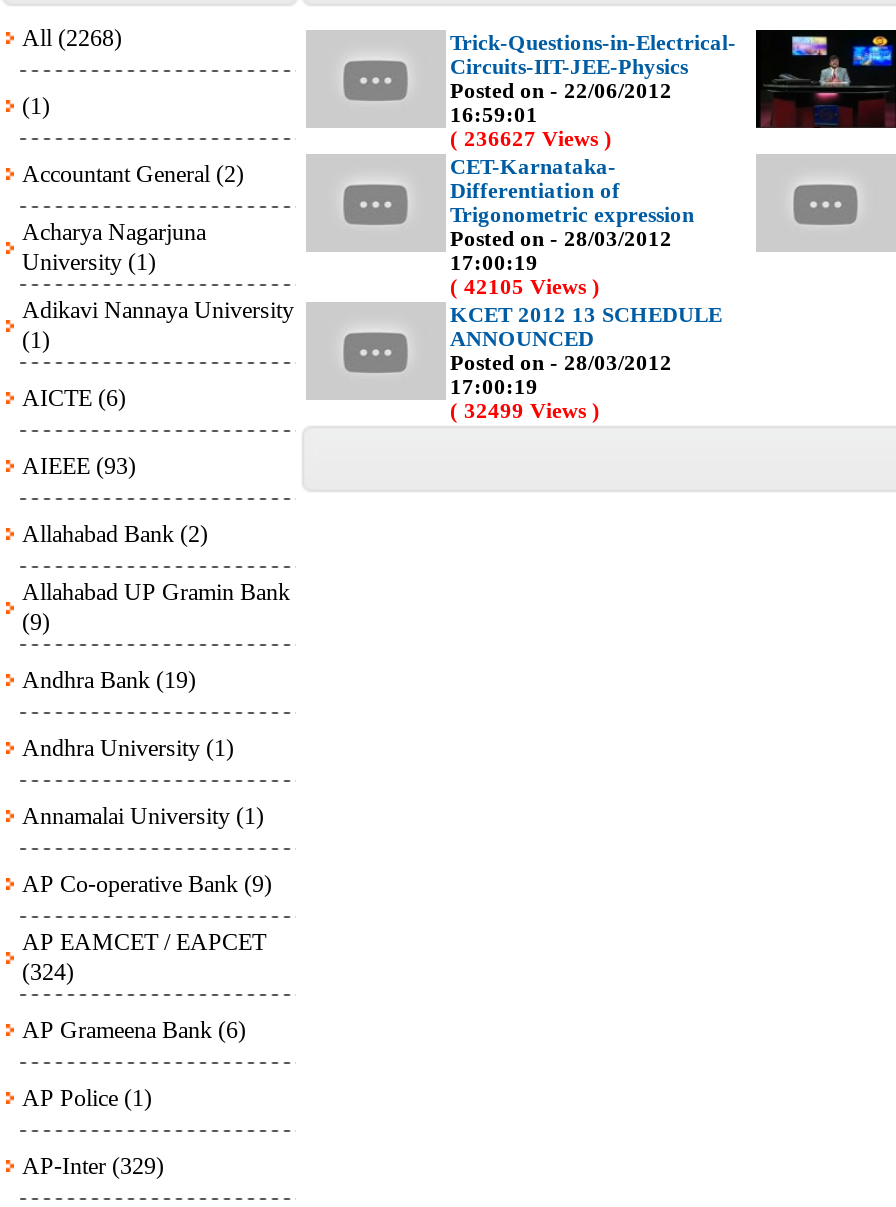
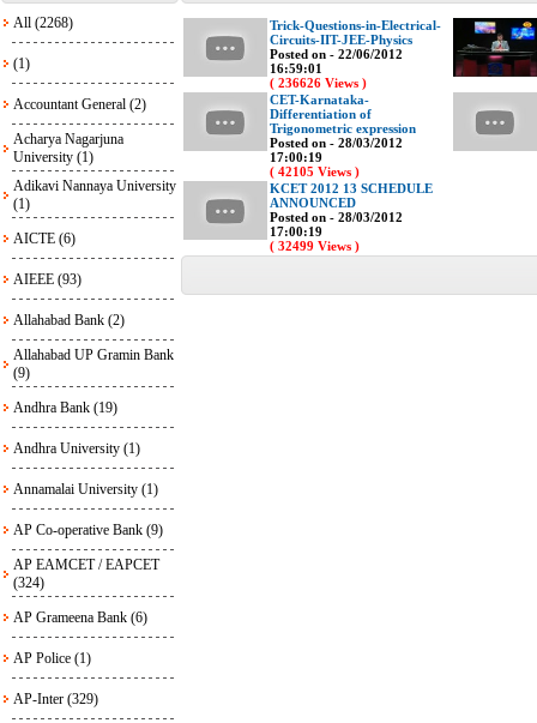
[450,126,612,150] ( 236627 Views ) -> [270,76,367,90] ( 236626 Views )

